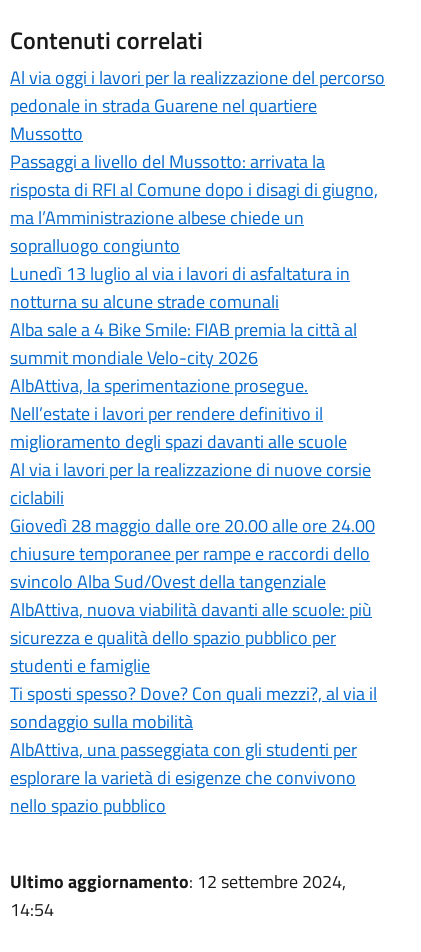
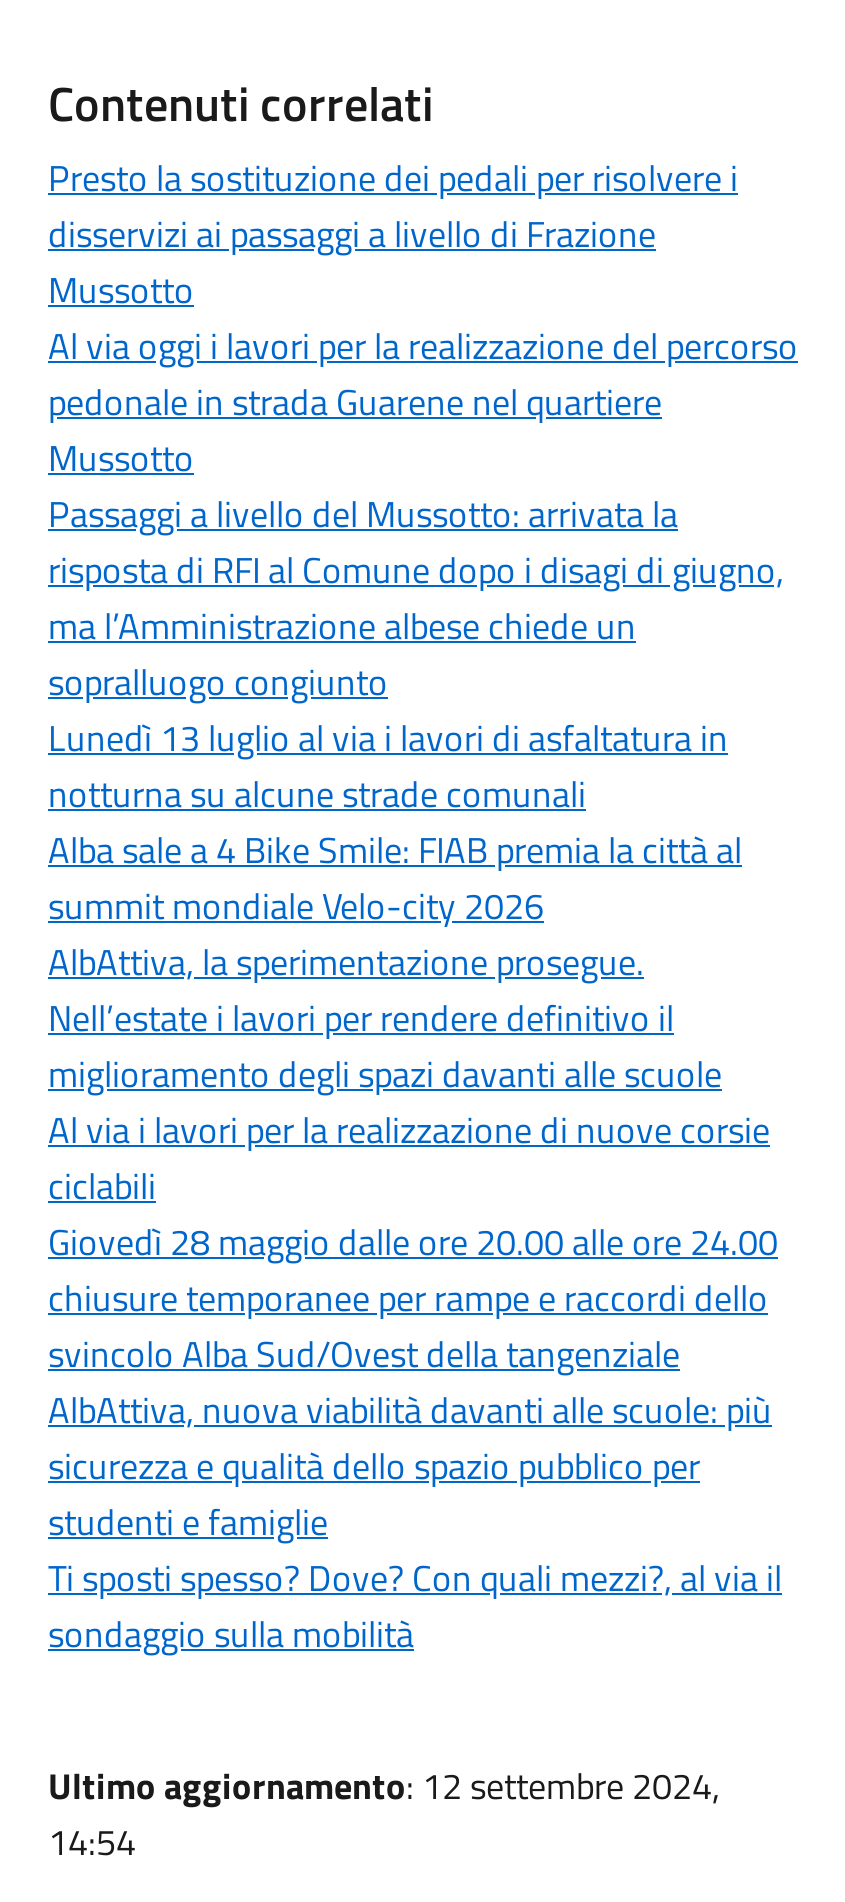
none -> [48,151,738,317] Presto la sostituzione dei pedali per risolvere i | disservizi ai passaggi a livello di Frazione | Mussotto
moved [10,64,385,735] -> [48,319,798,1661]: Al via oggi i lavori per la realizzazione del percorso | pedonale in strada Guarene nel quartiere | Mussotto | ... | Ti sposti spesso? Dove? Con quali mezzi?, al via il | sondaggio sulla mobilità
[10,736,357,819] AlbAttiva, una passeggiata con gli studenti per | esplorare la varietà di esigenze che convivono | nello spazio pubblico -> none

